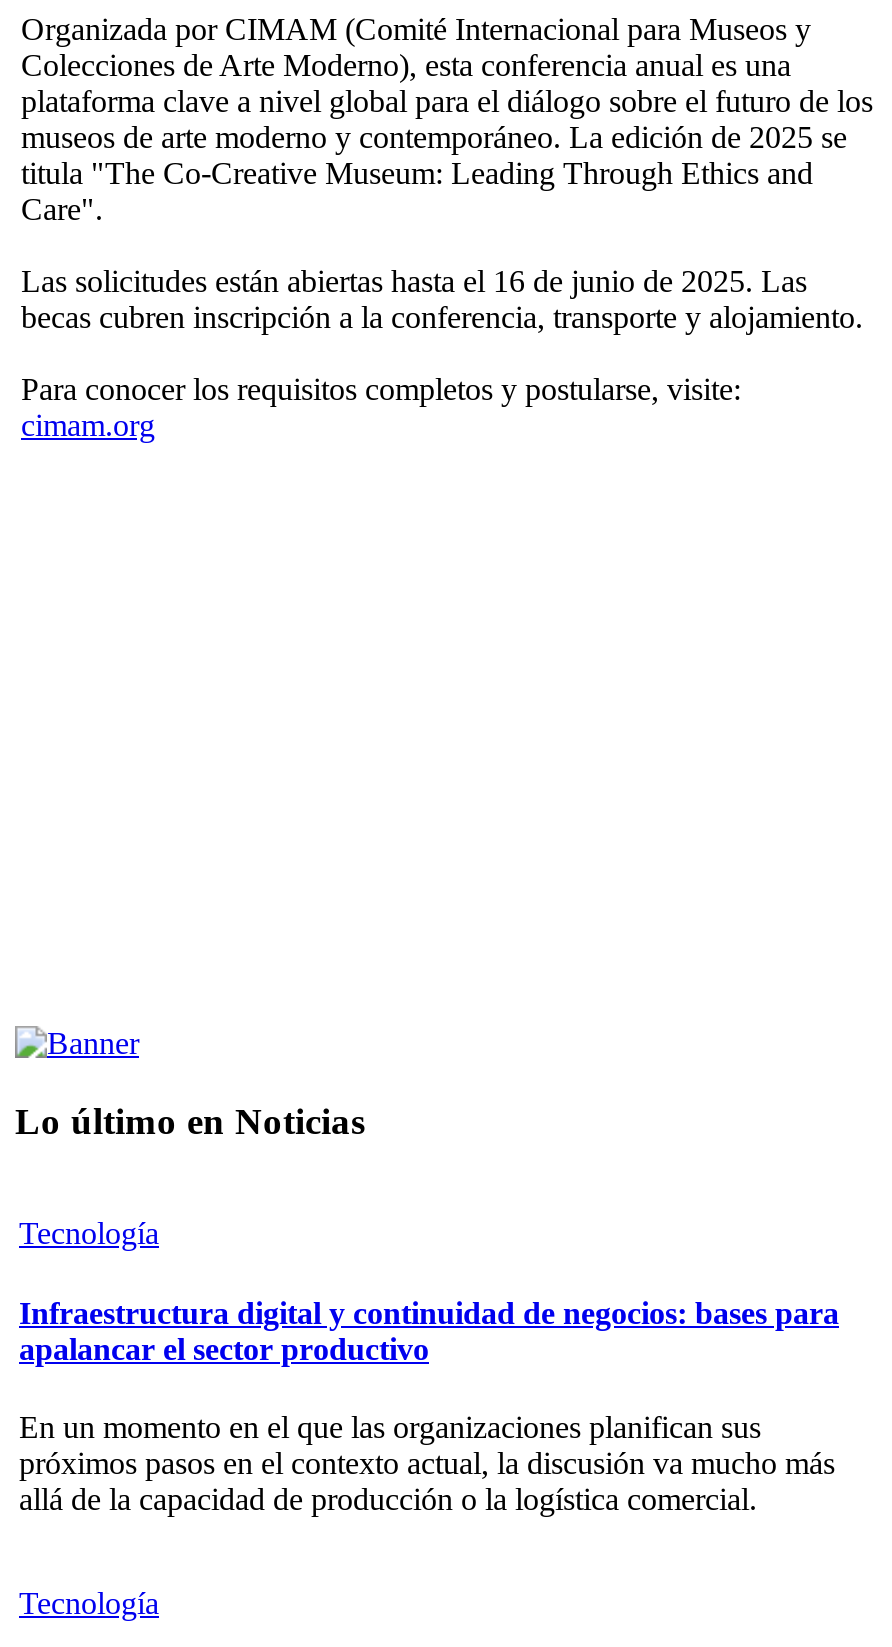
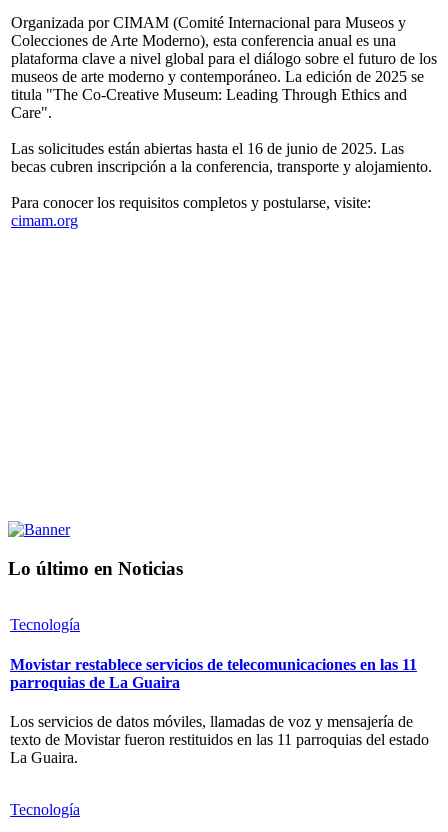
[19,1295,839,1365] Infraestructura digital y continuidad de negocios: bases para | apalancar el sector productivo -> [10,655,417,690] Movistar restablece servicios de telecomunicaciones en las 11 | parroquias de La Guaira
[19,1410,835,1516] En un momento en el que las organizaciones planifican sus | próximos pasos en el contexto actual, la discusión va mucho más | allá de la capacidad de producción o la logística comercial. -> [10,713,429,766] Los servicios de datos móviles, llamadas de voz y mensajería de | texto de Movistar fueron restituidos en las 11 parroquias del estado | La Guaira.

